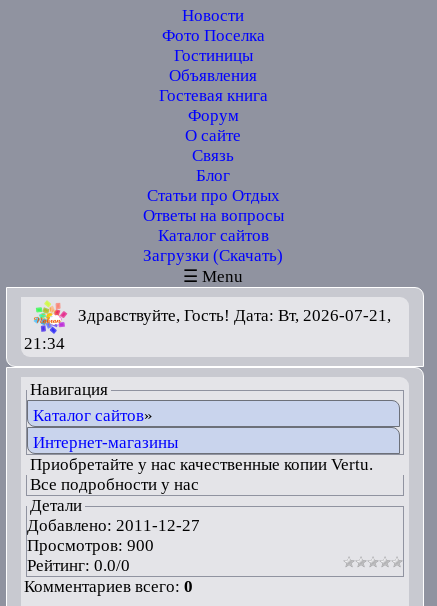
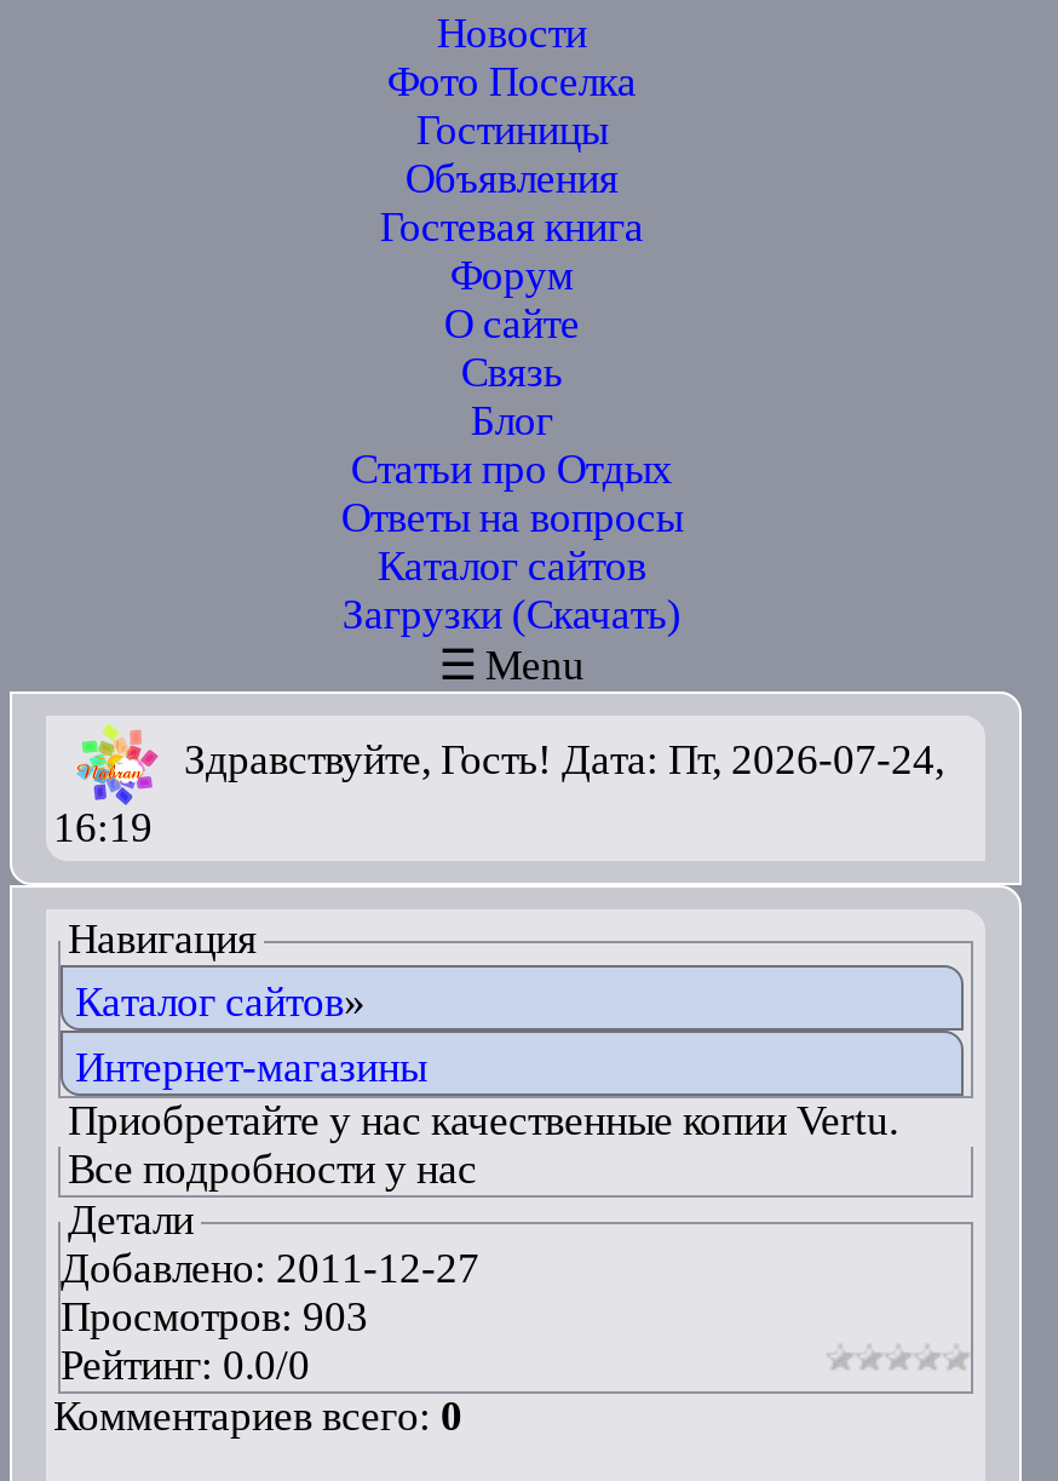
[74,306,391,325] Здравствуйте, Гость! Дата: Вт, 2026-07-21, -> [174,737,944,783] Здравствуйте, Гость! Дата: Пт, 2026-07-24,
[24,334,65,353] 21:34 -> [53,805,153,851] 16:19
[27,536,158,555] Просмотров: 900 -> [61,1295,378,1341] Просмотров: 903

